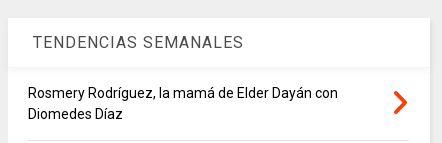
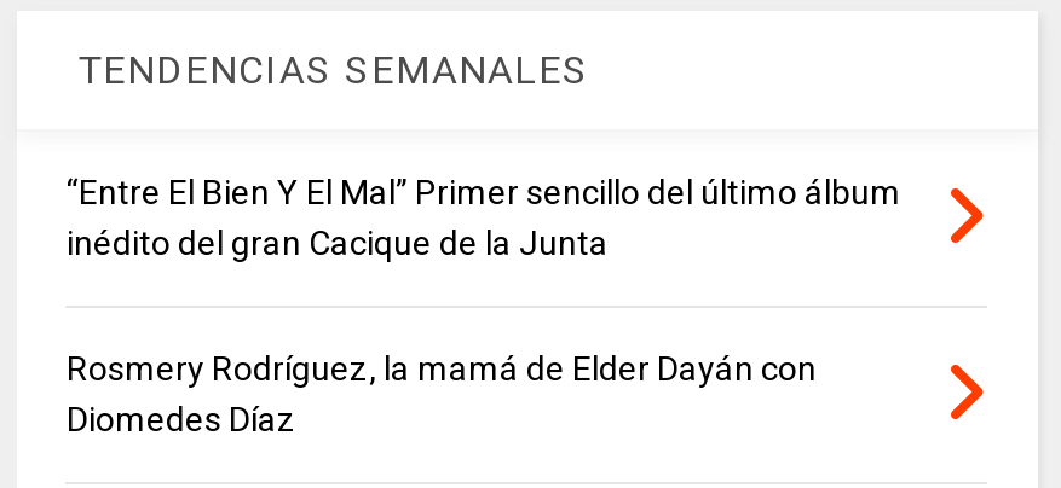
none -> [66,173,901,262] “Entre El Bien Y El Mal” Primer sencillo del último álbum | inédito del gran Cacique de la Junta

